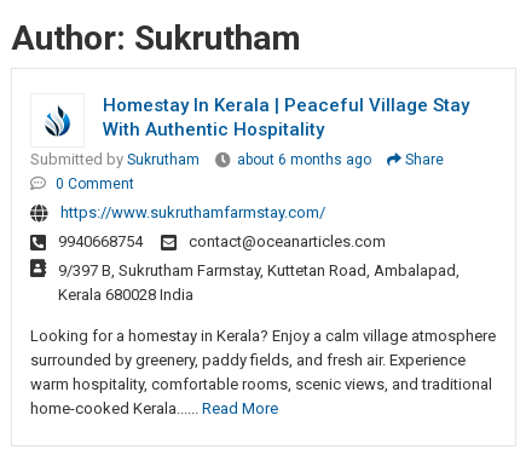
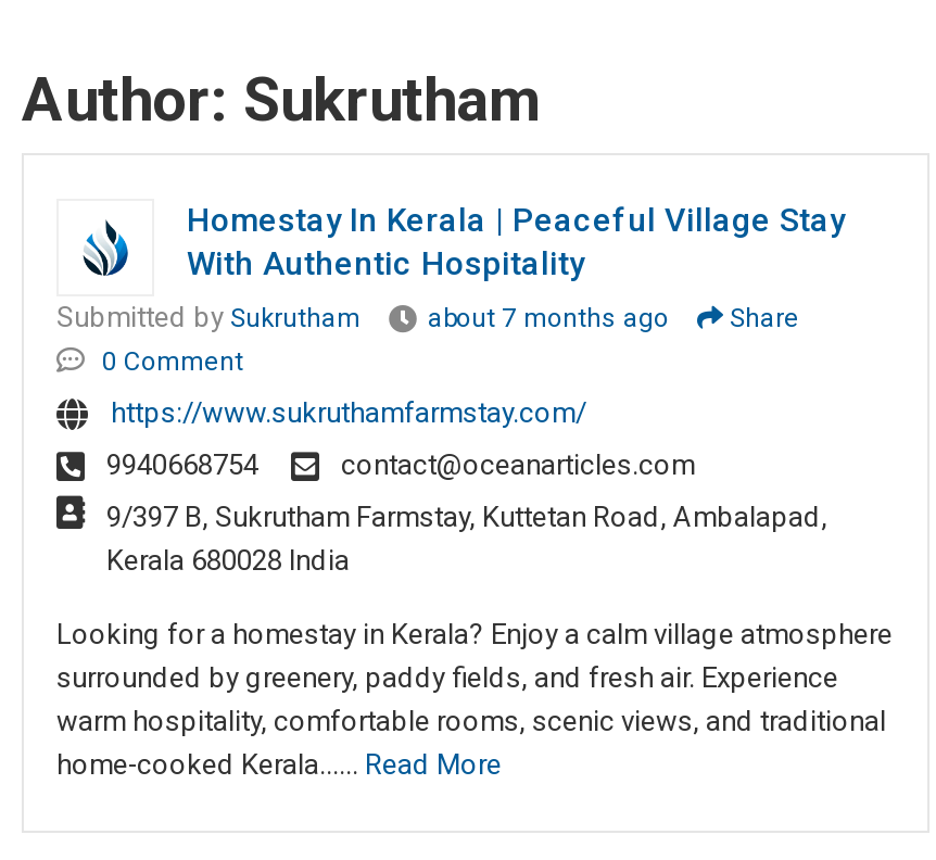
[237,152,371,169] about 6 months ago -> [428,304,669,334] about 7 months ago

